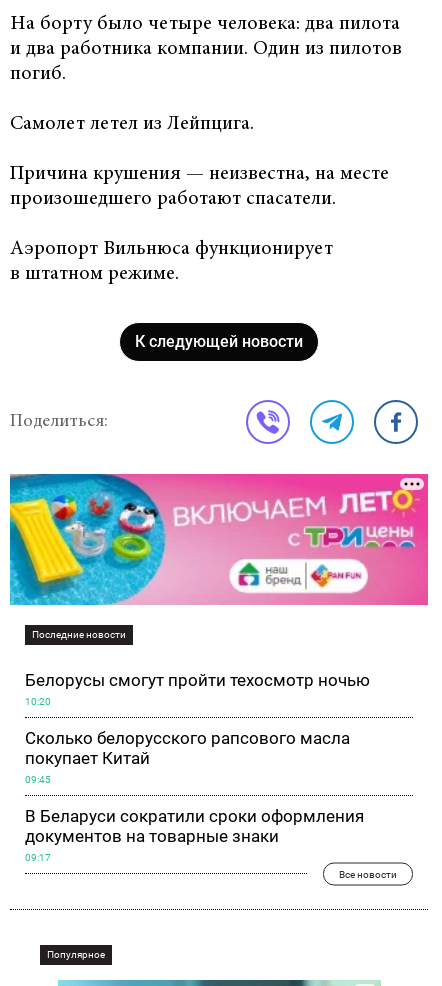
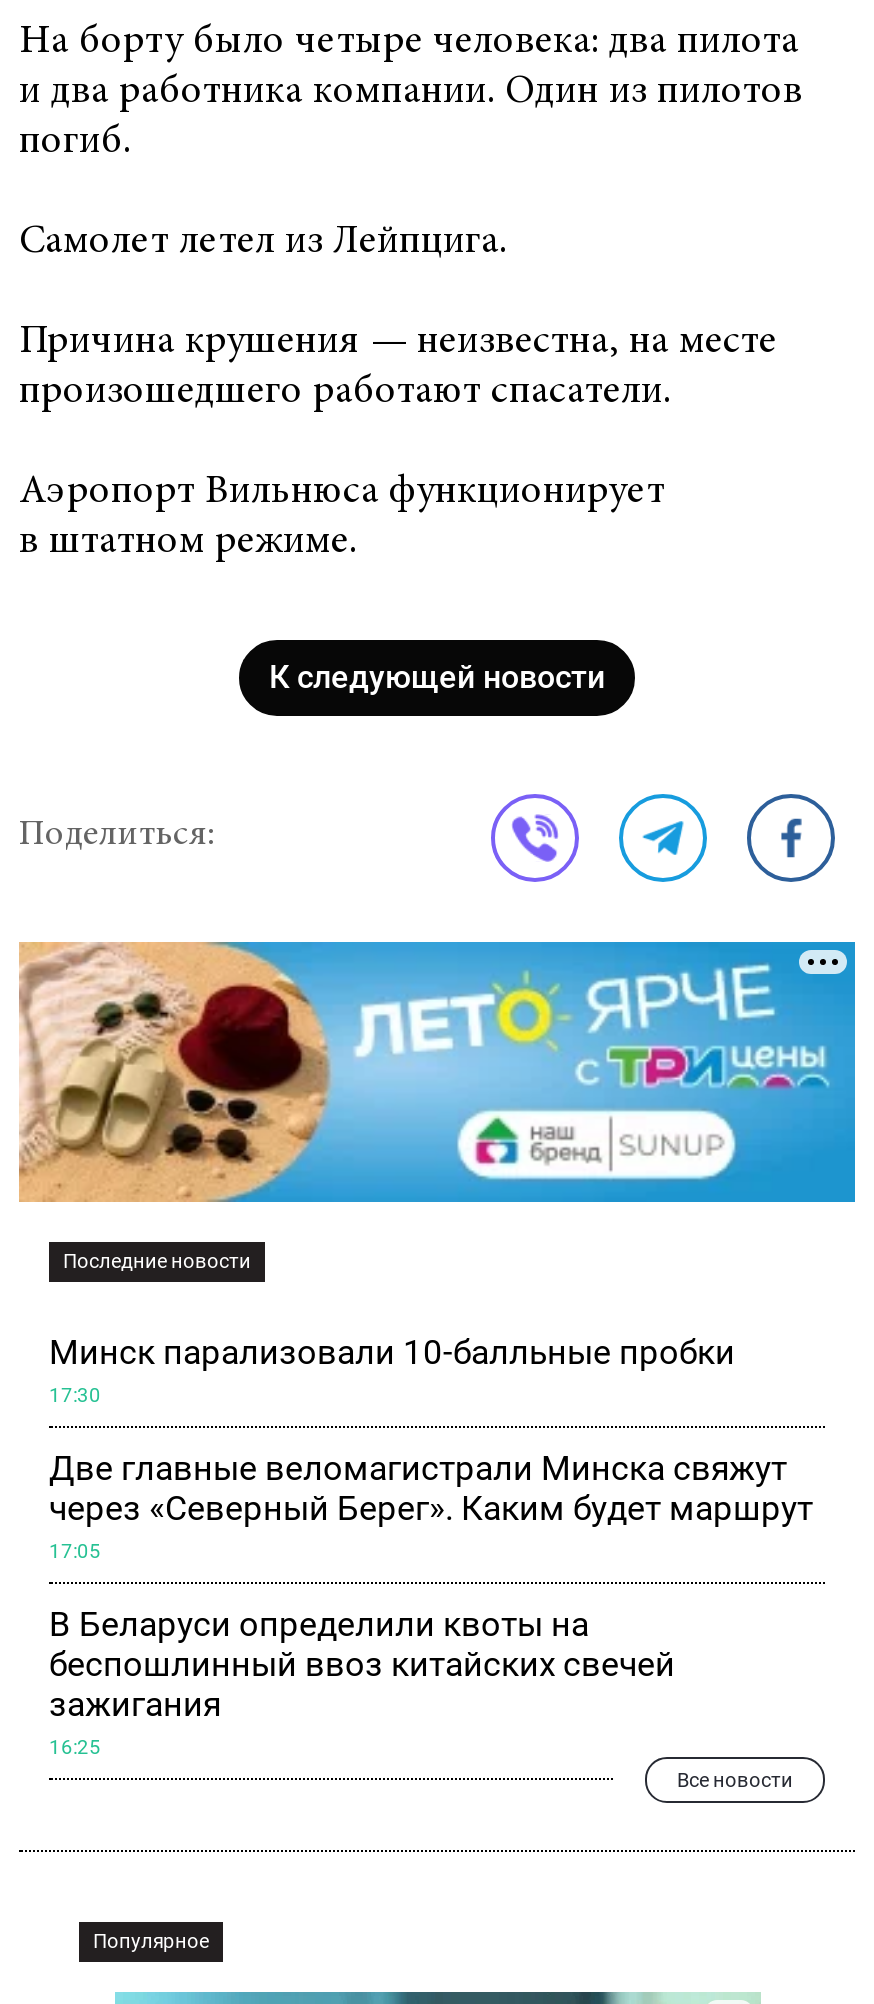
[9,473,429,606] [image] -> [17,940,857,1204] [image]
[25,670,370,690] Белорусы смогут пройти техосмотр ночью -> [49,1332,735,1372] Минск парализовали 10-балльные пробки
[25,696,51,707] 10:20 -> [49,1384,101,1406] 17:30
[25,728,350,768] Сколько белорусского рапсового масла | покупает Китай -> [49,1448,813,1528] Две главные веломагистрали Минска свяжут | через «Северный Берег». Каким будет маршрут
[25,774,51,785] 09:45 -> [49,1540,101,1562] 17:05
[25,806,364,846] В Беларуси сократили сроки оформления | документов на товарные знаки -> [49,1604,675,1724] В Беларуси определили квоты на | беспошлинный ввоз китайских свечей | зажигания
[25,852,51,863] 09:17 -> [49,1736,101,1758] 16:25

